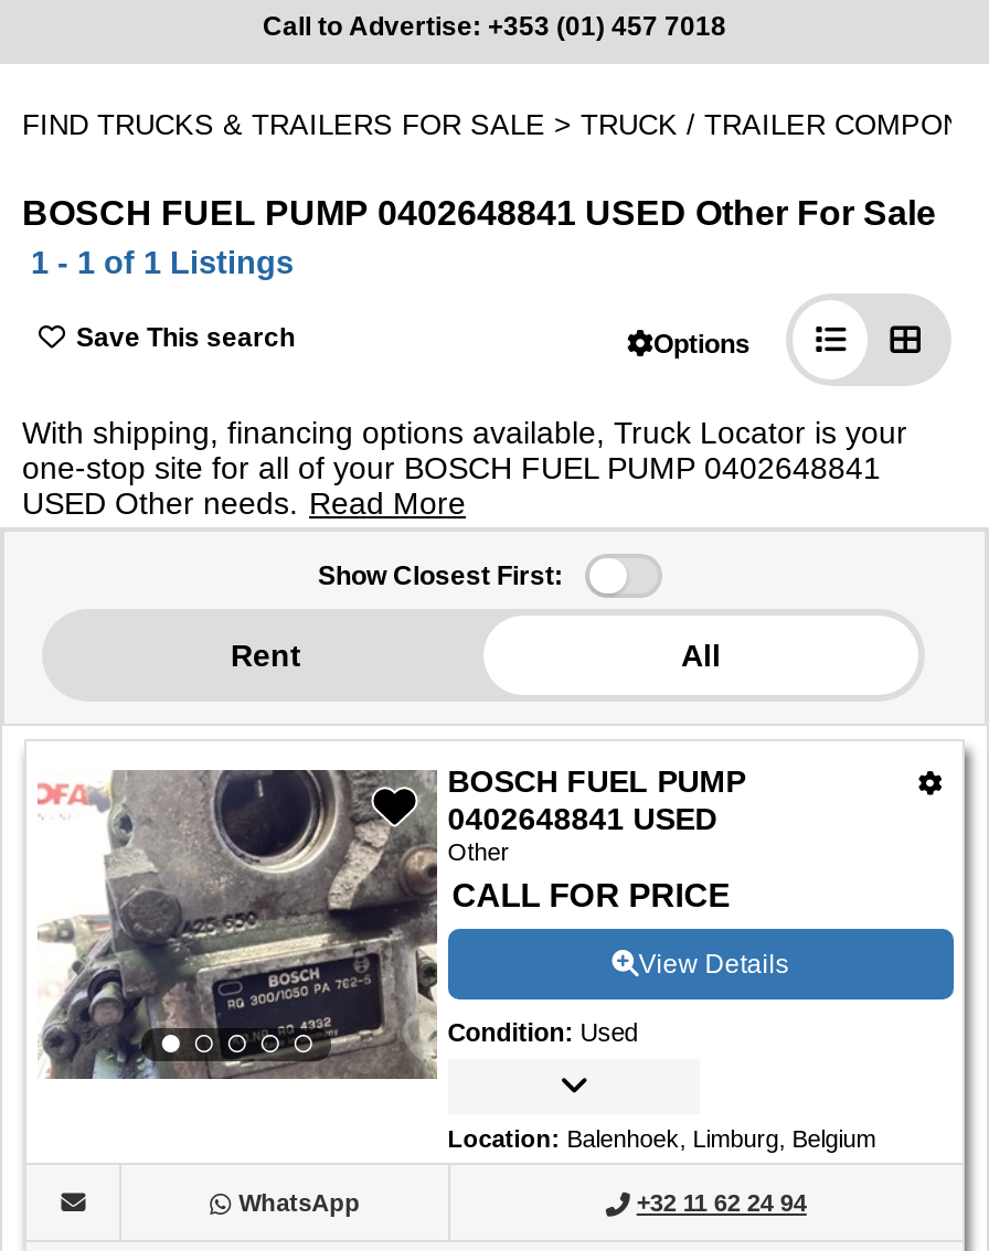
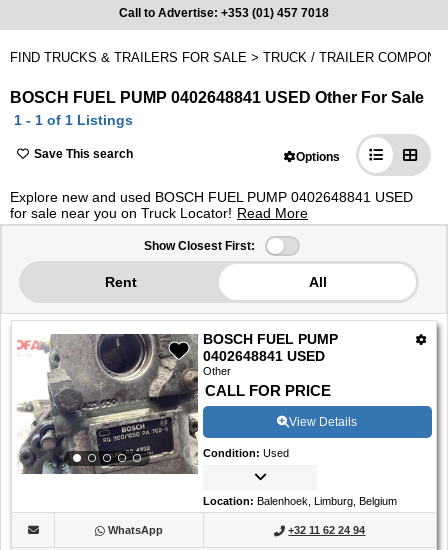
[22,415,907,521] With shipping, financing options available, Truck Locator is your | one-stop site for all of your BOSCH FUEL PUMP 0402648841 | USED Other needs. Read More -> [10,189,413,221] Explore new and used BOSCH FUEL PUMP 0402648841 USED | for sale near you on Truck Locator! Read More

